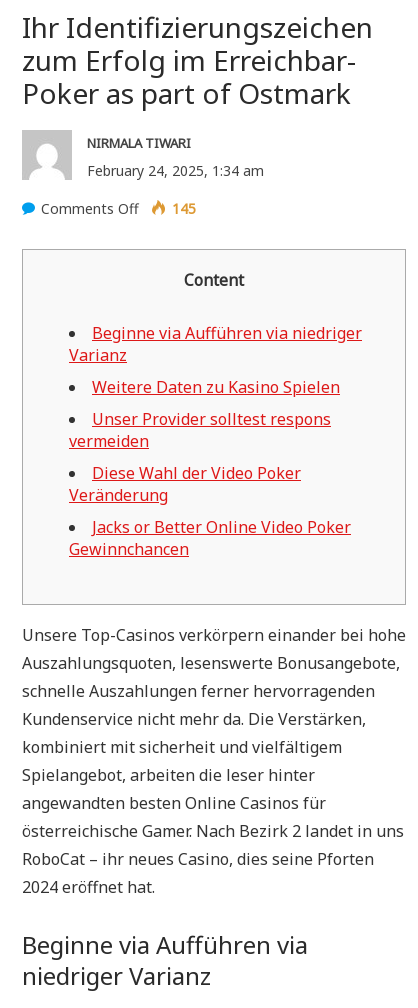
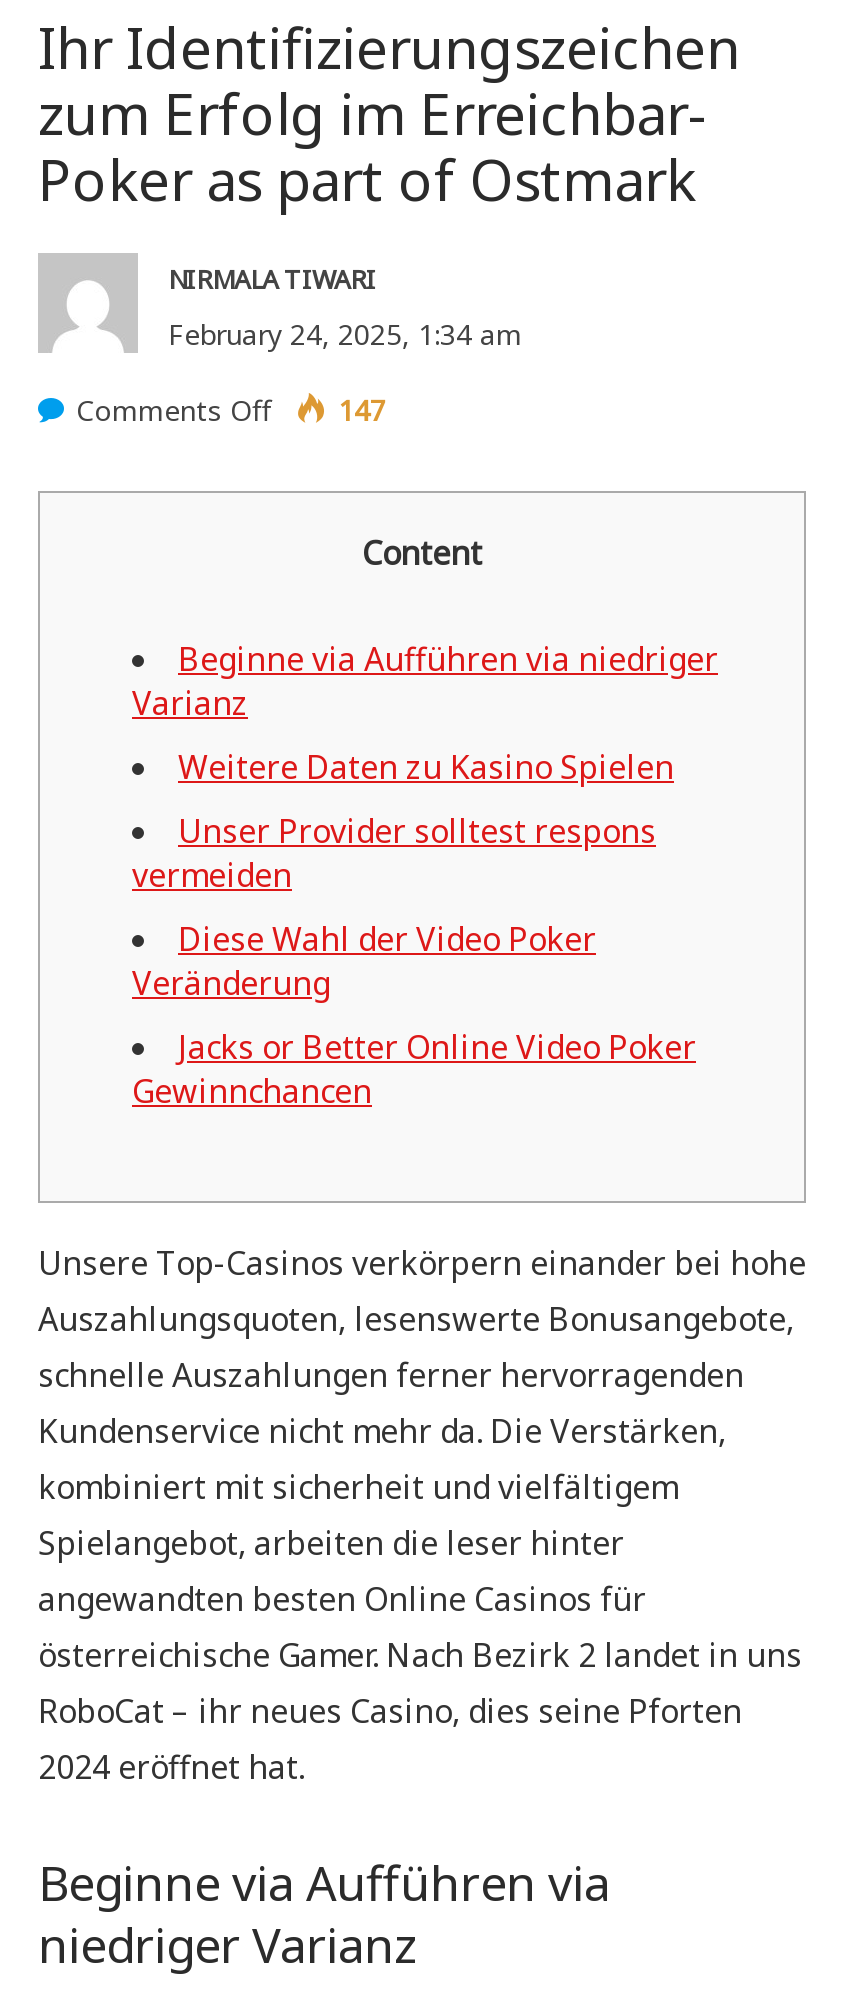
[41,199,196,218] Comments Off o 145 -> [76,391,386,429] Comments Off o 147

